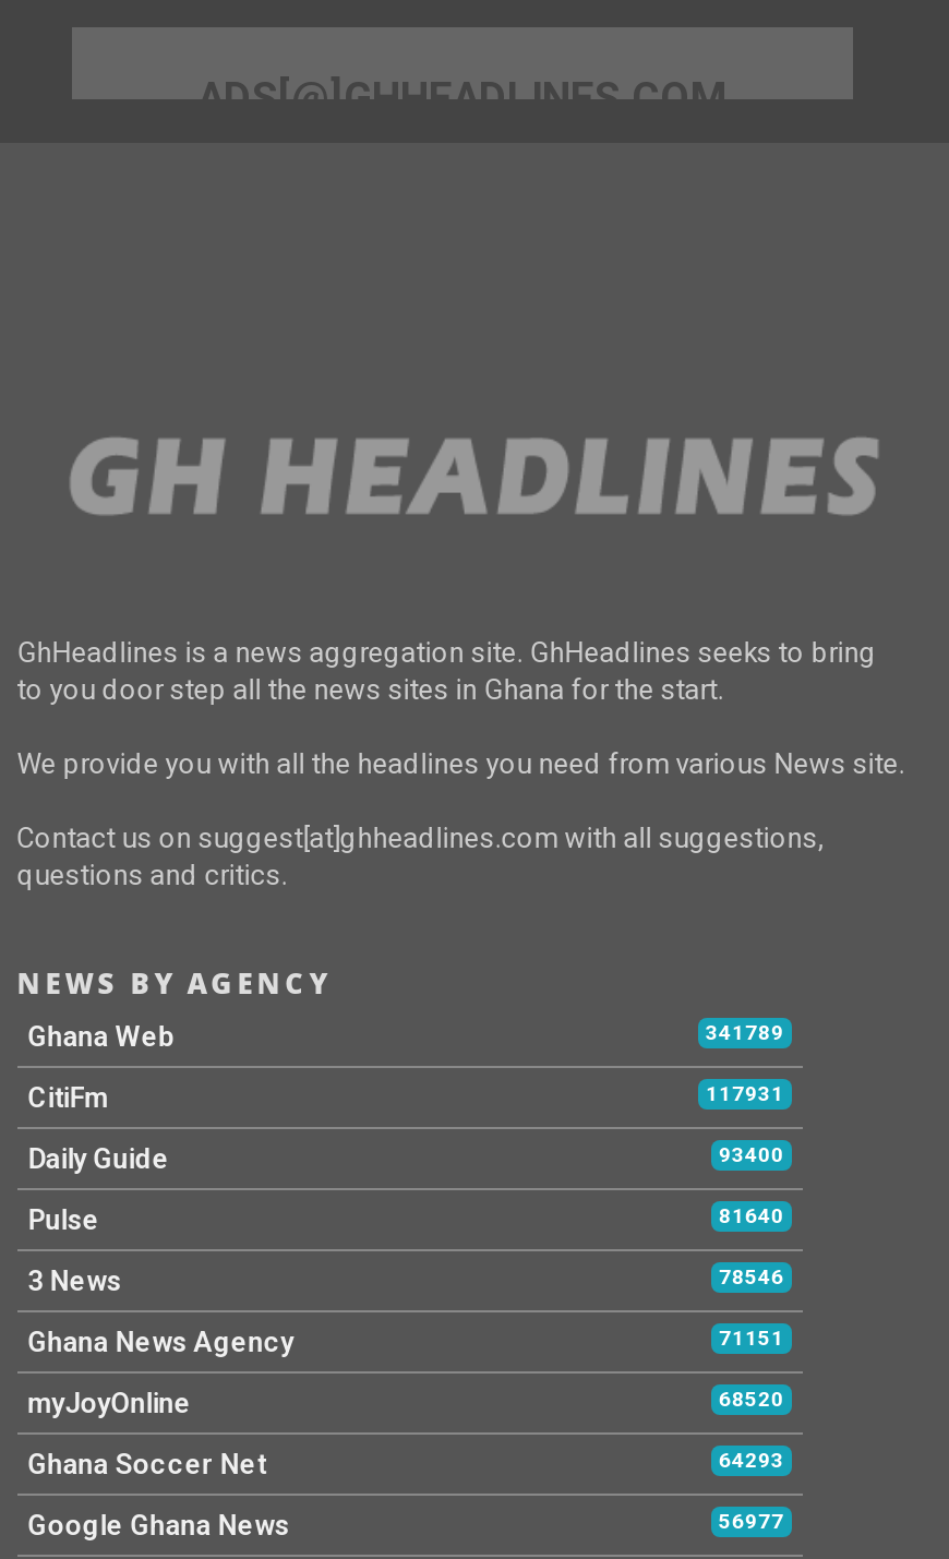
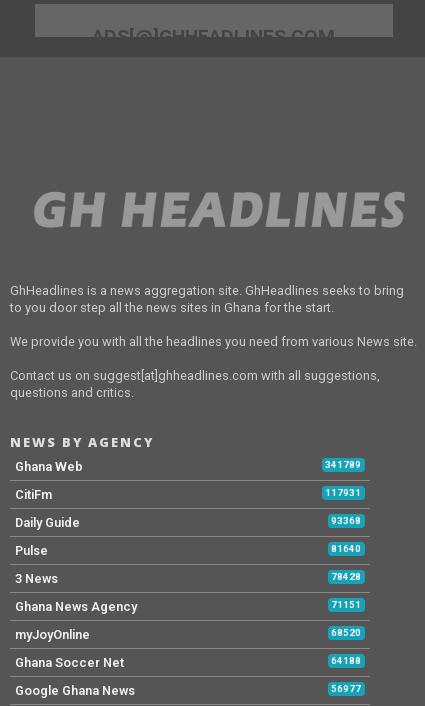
[718,1143,784,1167] 93400 -> [331,515,361,526] 93368
[718,1265,784,1289] 78546 -> [331,571,361,582] 78428
[718,1448,784,1472] 64293 -> [331,655,361,666] 64188

